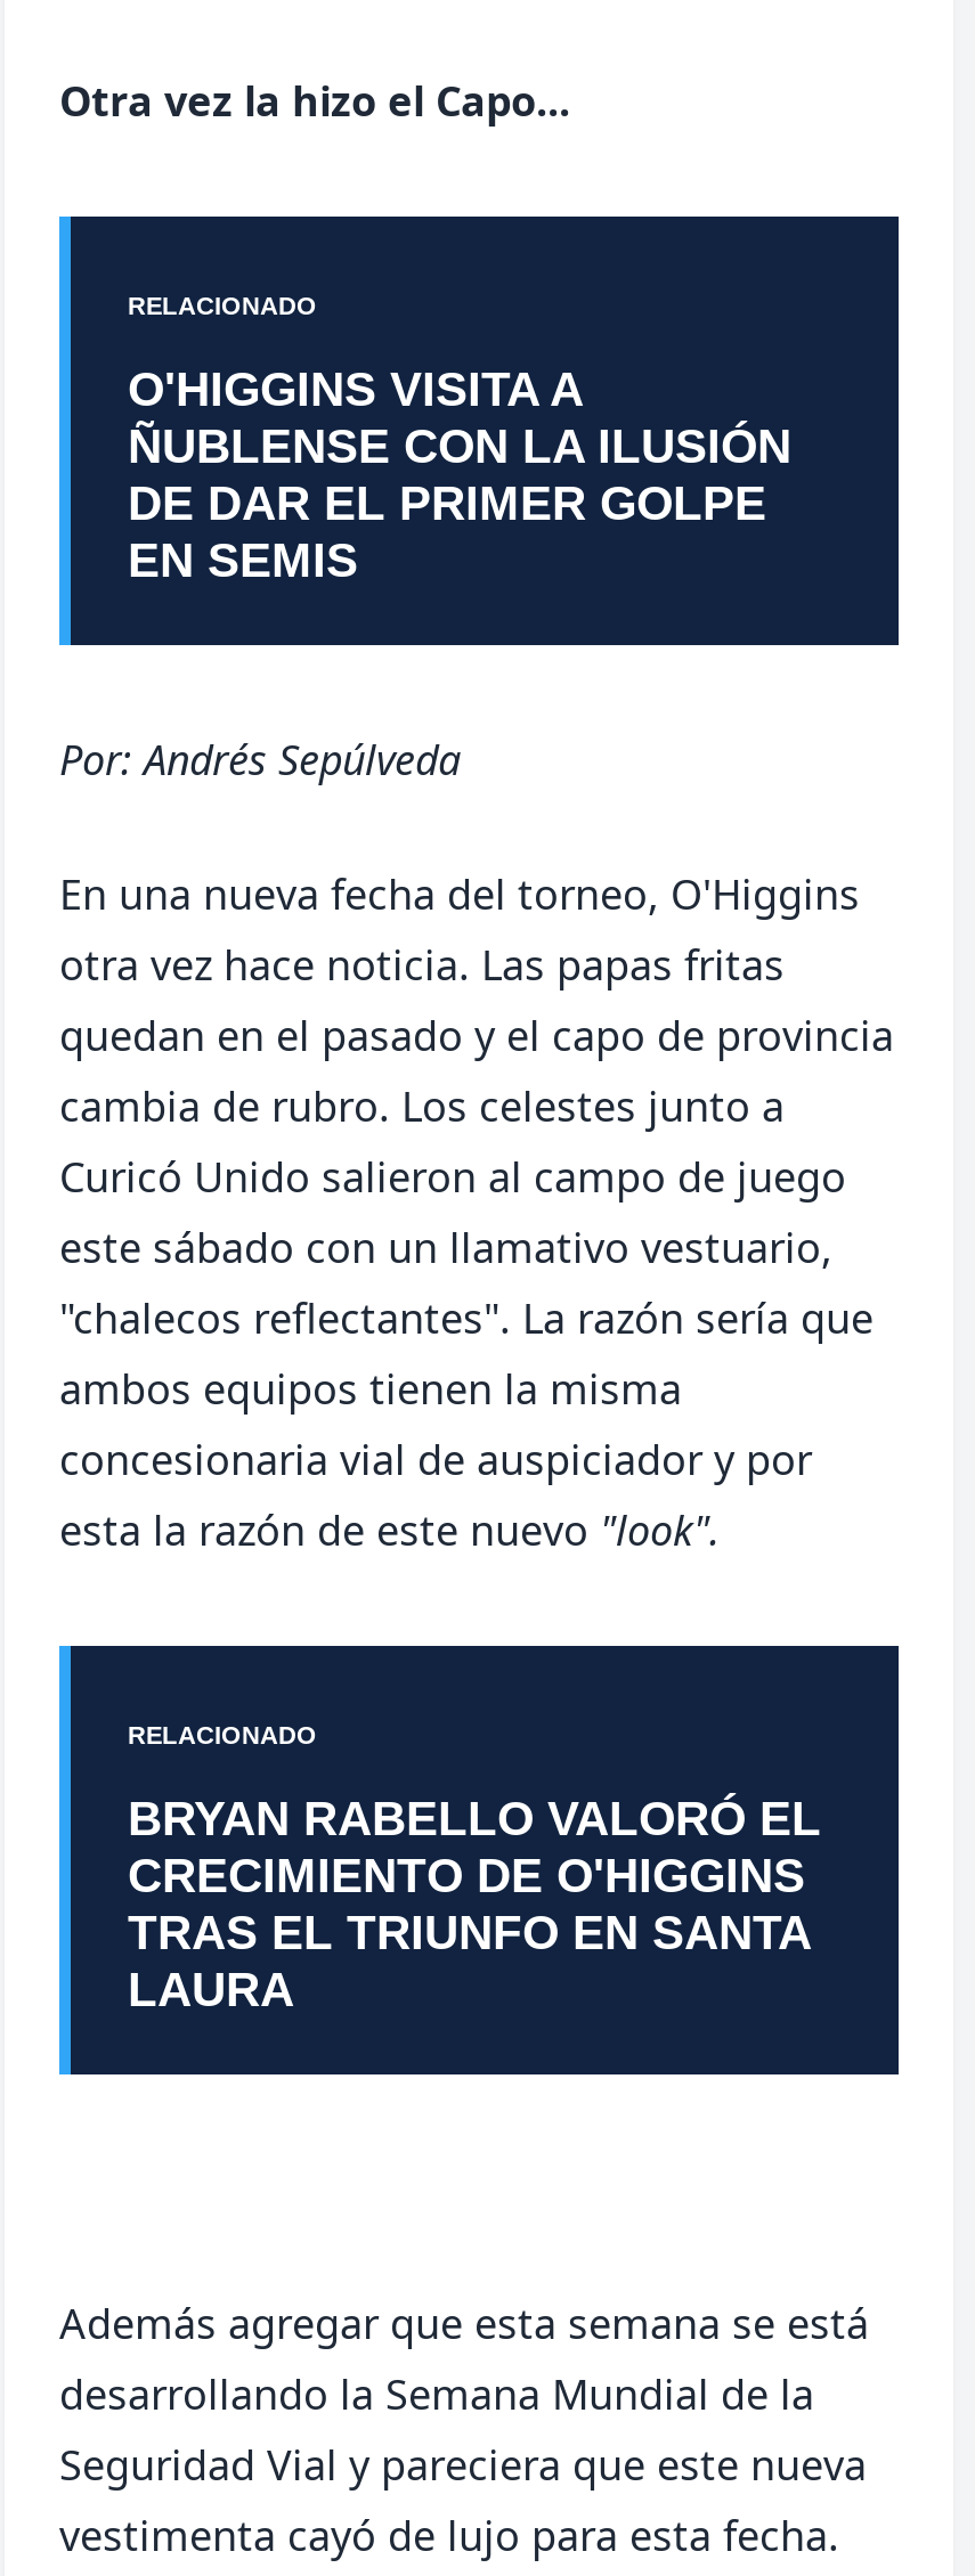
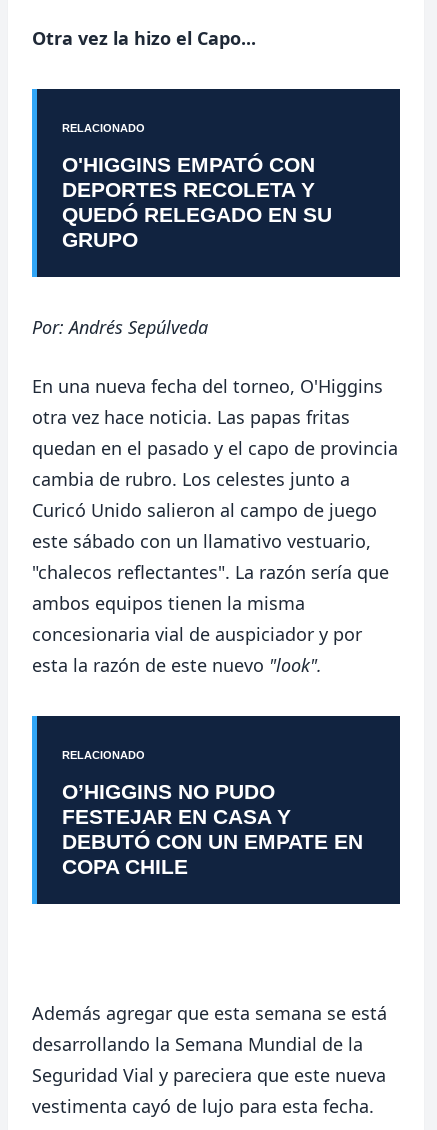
[128,363,791,586] O'HIGGINS VISITA A | ÑUBLENSE CON LA ILUSIÓN | DE DAR EL PRIMER GOLPE | EN SEMIS -> [62,153,332,251] O'HIGGINS EMPATÓ CON | DEPORTES RECOLETA Y | QUEDÓ RELEGADO EN SU | GRUPO
[128,1792,821,2016] BRYAN RABELLO VALORÓ EL | CRECIMIENTO DE O'HIGGINS | TRAS EL TRIUNFO EN SANTA | LAURA -> [62,780,363,878] O’HIGGINS NO PUDO | FESTEJAR EN CASA Y | DEBUTÓ CON UN EMPATE EN | COPA CHILE

